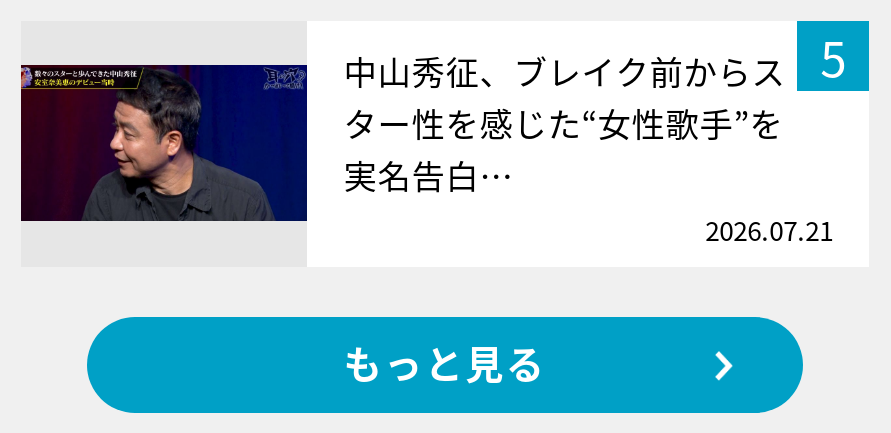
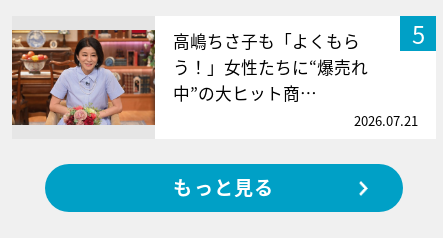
[19,46,785,239] [image] | 中山秀征、ブレイク前からス | ター性を感じた“女性歌手”を | 実名告白… -> [11,29,368,126] [image] | 高嶋ちさ子も「よくもら | う！」女性たちに“爆売れ | 中”の大ヒット商…

